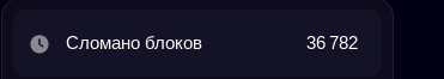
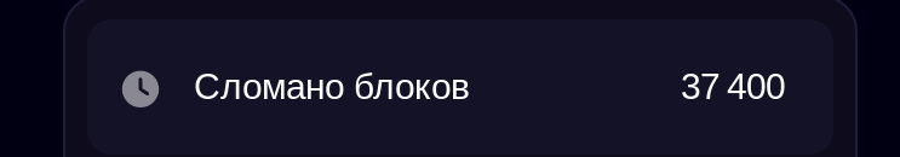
[306,32,358,53] 36 782 -> [681,65,785,106] 37 400

